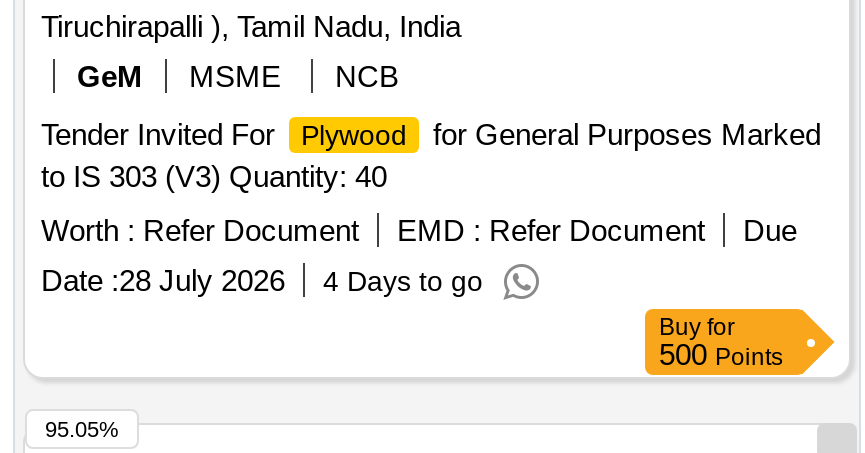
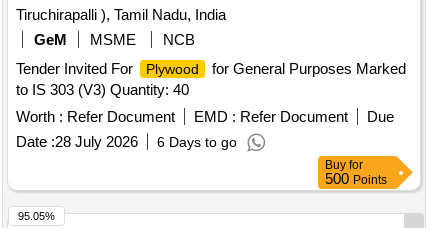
[41,263,483,297] Date : 28 July 2026 4 Days to go -> [16,133,237,150] Date : 28 July 2026 6 Days to go

